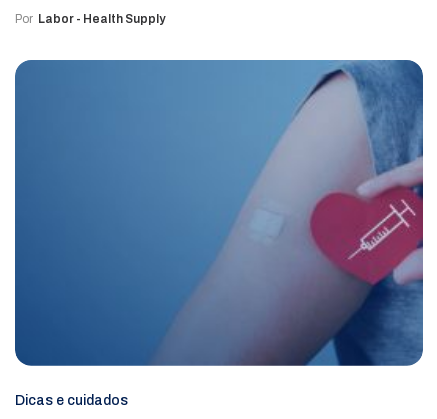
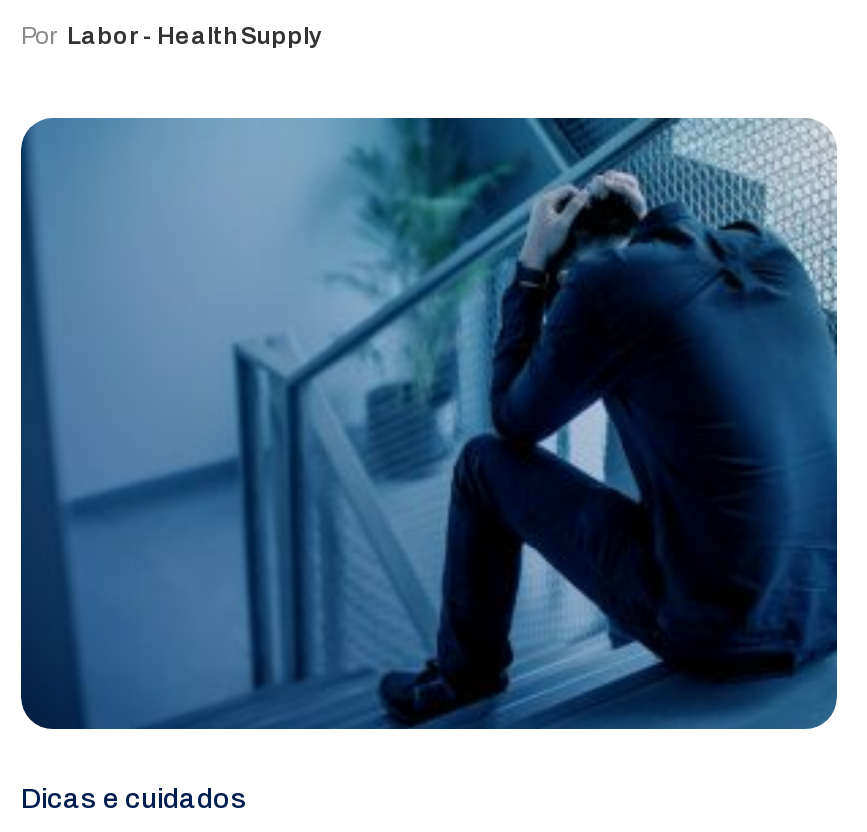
[15,59,424,366] [image] -> [21,116,839,730] [image]

